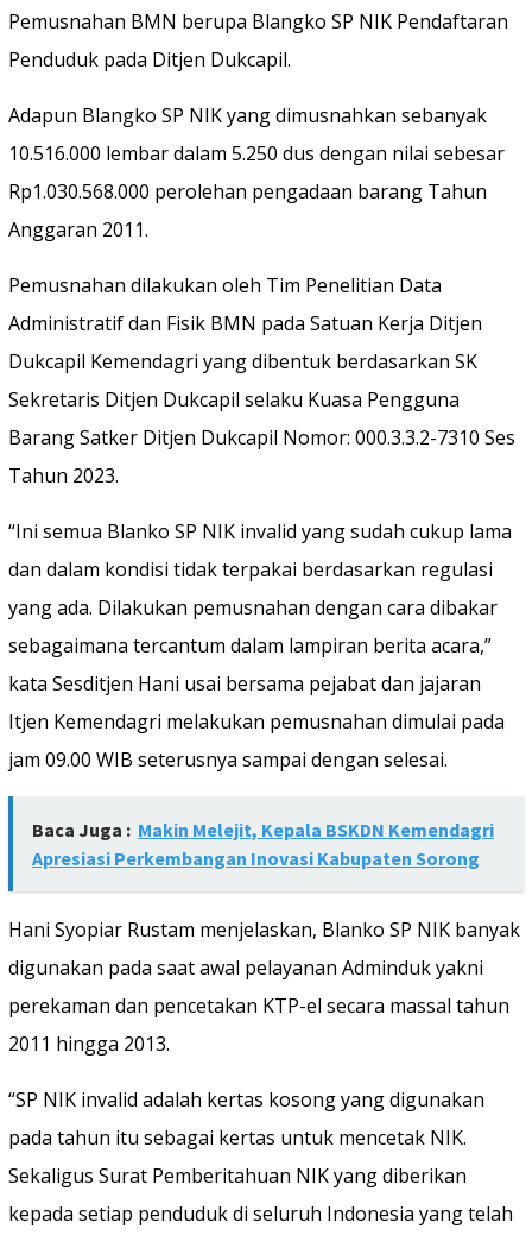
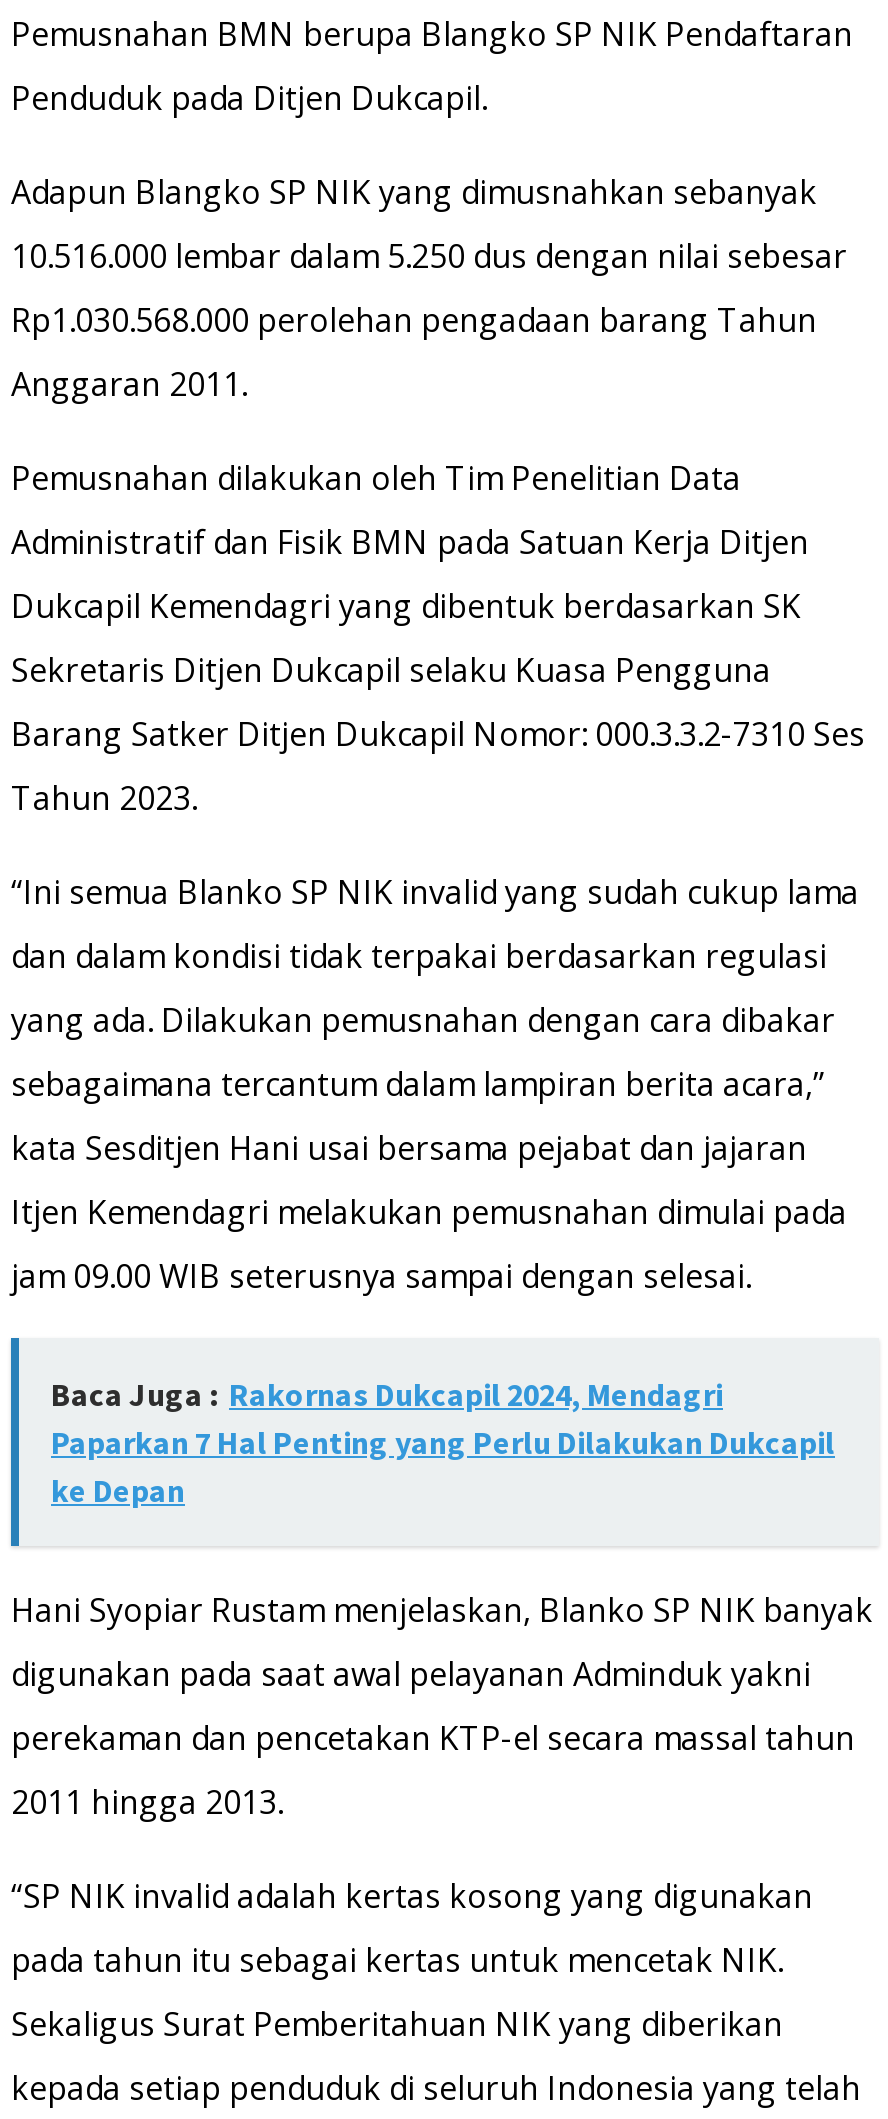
[32,817,494,870] Baca Juga : Makin Melejit, Kepala BSKDN Kemendagri | Apresiasi Perkembangan Inovasi Kabupaten Sorong -> [51,1373,835,1509] Baca Juga : Rakornas Dukcapil 2024, Mendagri | Paparkan 7 Hal Penting yang Perlu Dilakukan Dukcapil | ke Depan

